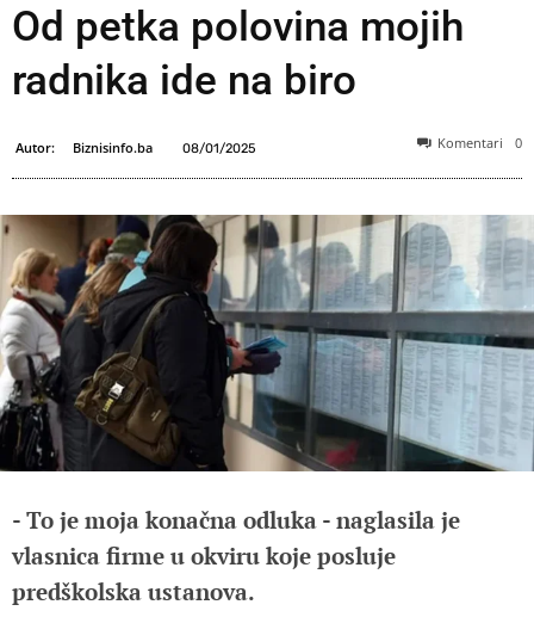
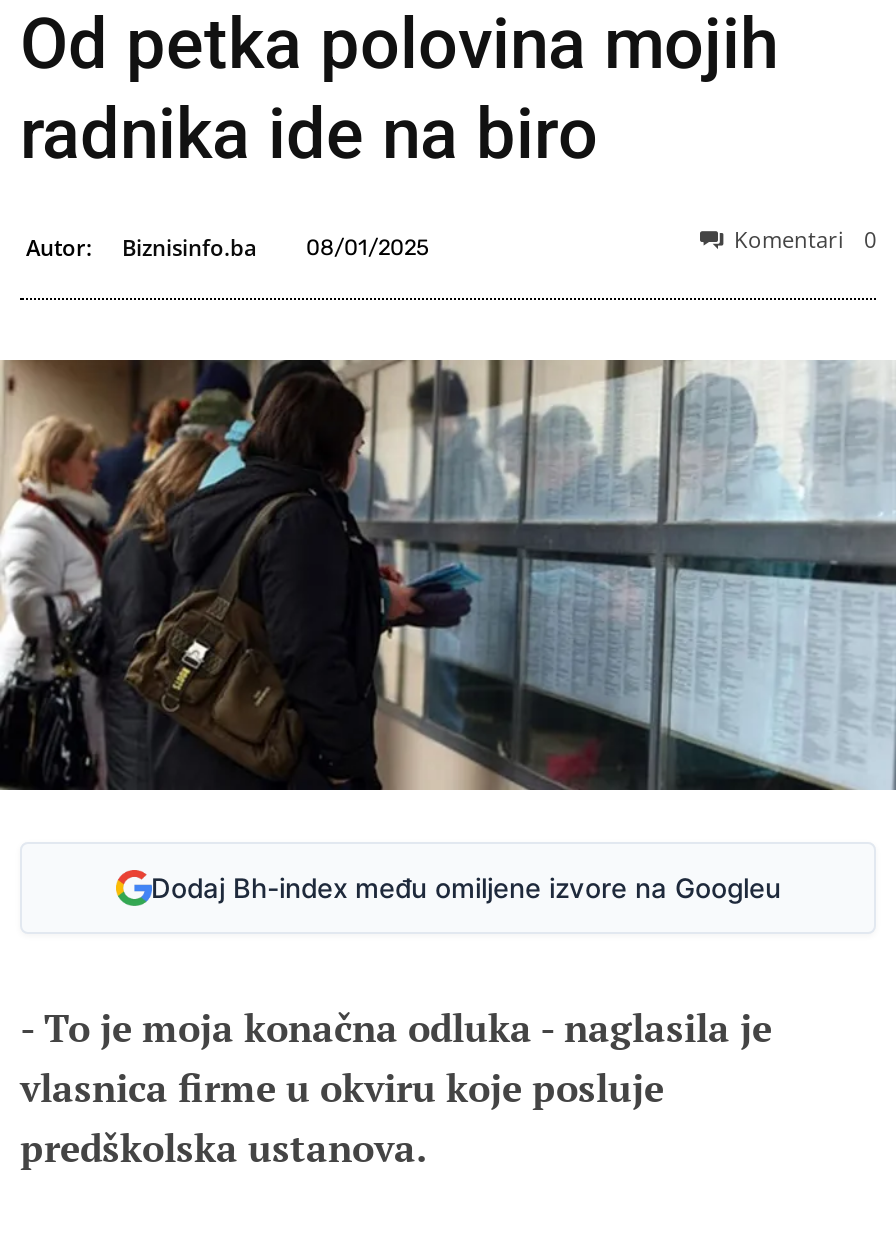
none -> [151,871,781,903] Dodaj Bh-index među omiljene izvore na Googleu

